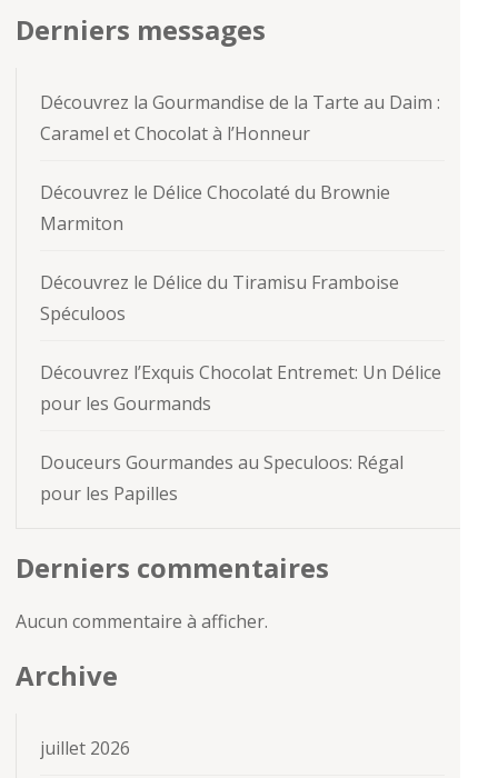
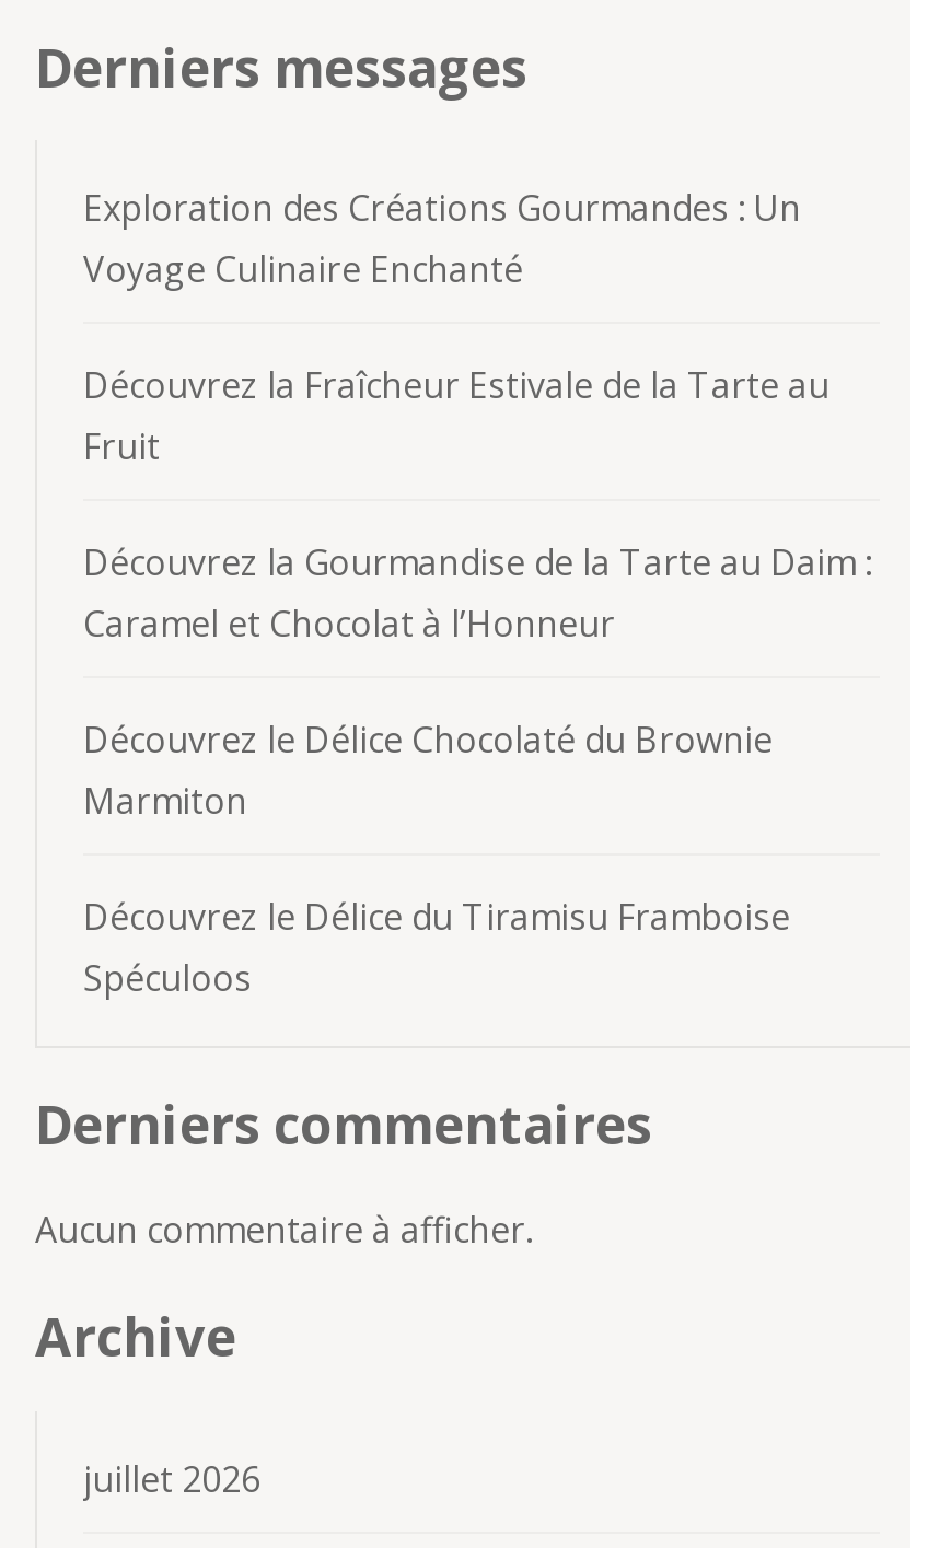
none -> [83,185,829,472] Exploration des Créations Gourmandes : Un | Voyage Culinaire Enchanté | Découvrez la Fraîcheur Estivale de la Tarte au | Fruit
moved [40,90,440,326] -> [83,539,871,1003]: Découvrez la Gourmandise de la Tarte au Daim : | Caramel et Chocolat à l’Honneur | Découvrez le Délice Chocolaté du Brownie | Marmiton | Découvrez le Délice du Tiramisu Framboise | Spéculoos
[40,360,441,506] Découvrez l’Exquis Chocolat Entremet: Un Délice | pour les Gourmands | Douceurs Gourmandes au Speculoos: Régal | pour les Papilles -> none

